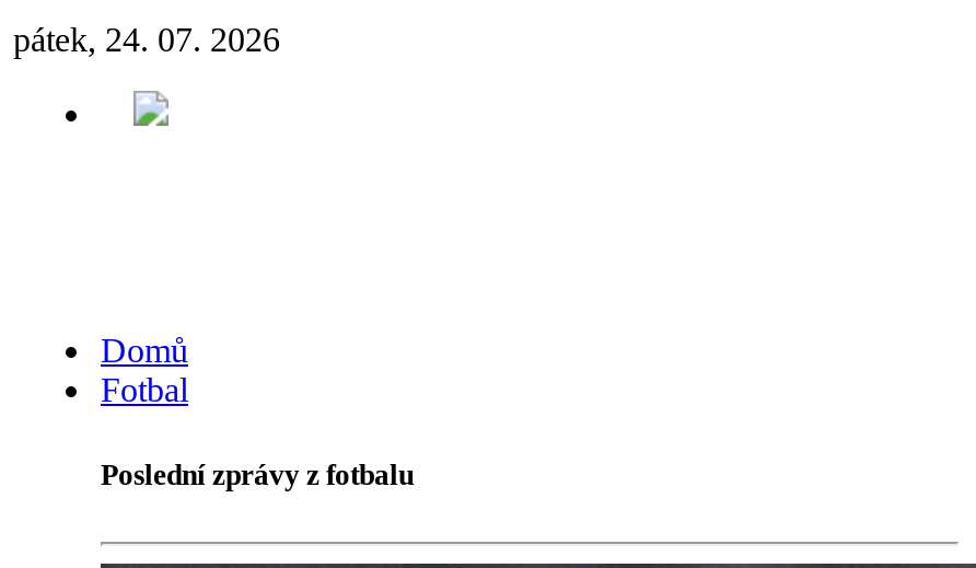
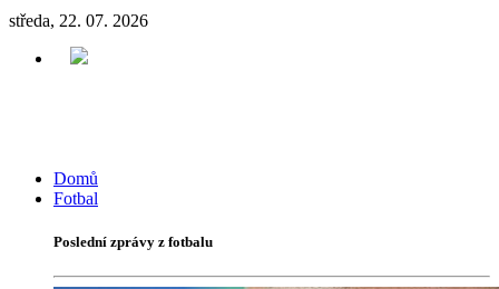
[13,21,280,58] pátek, 24. 07. 2026 -> [9,11,148,30] středa, 22. 07. 2026

